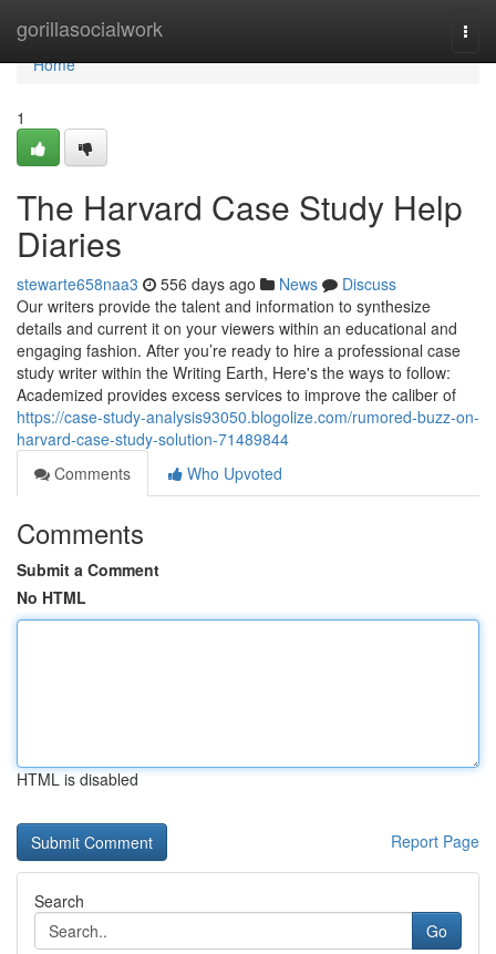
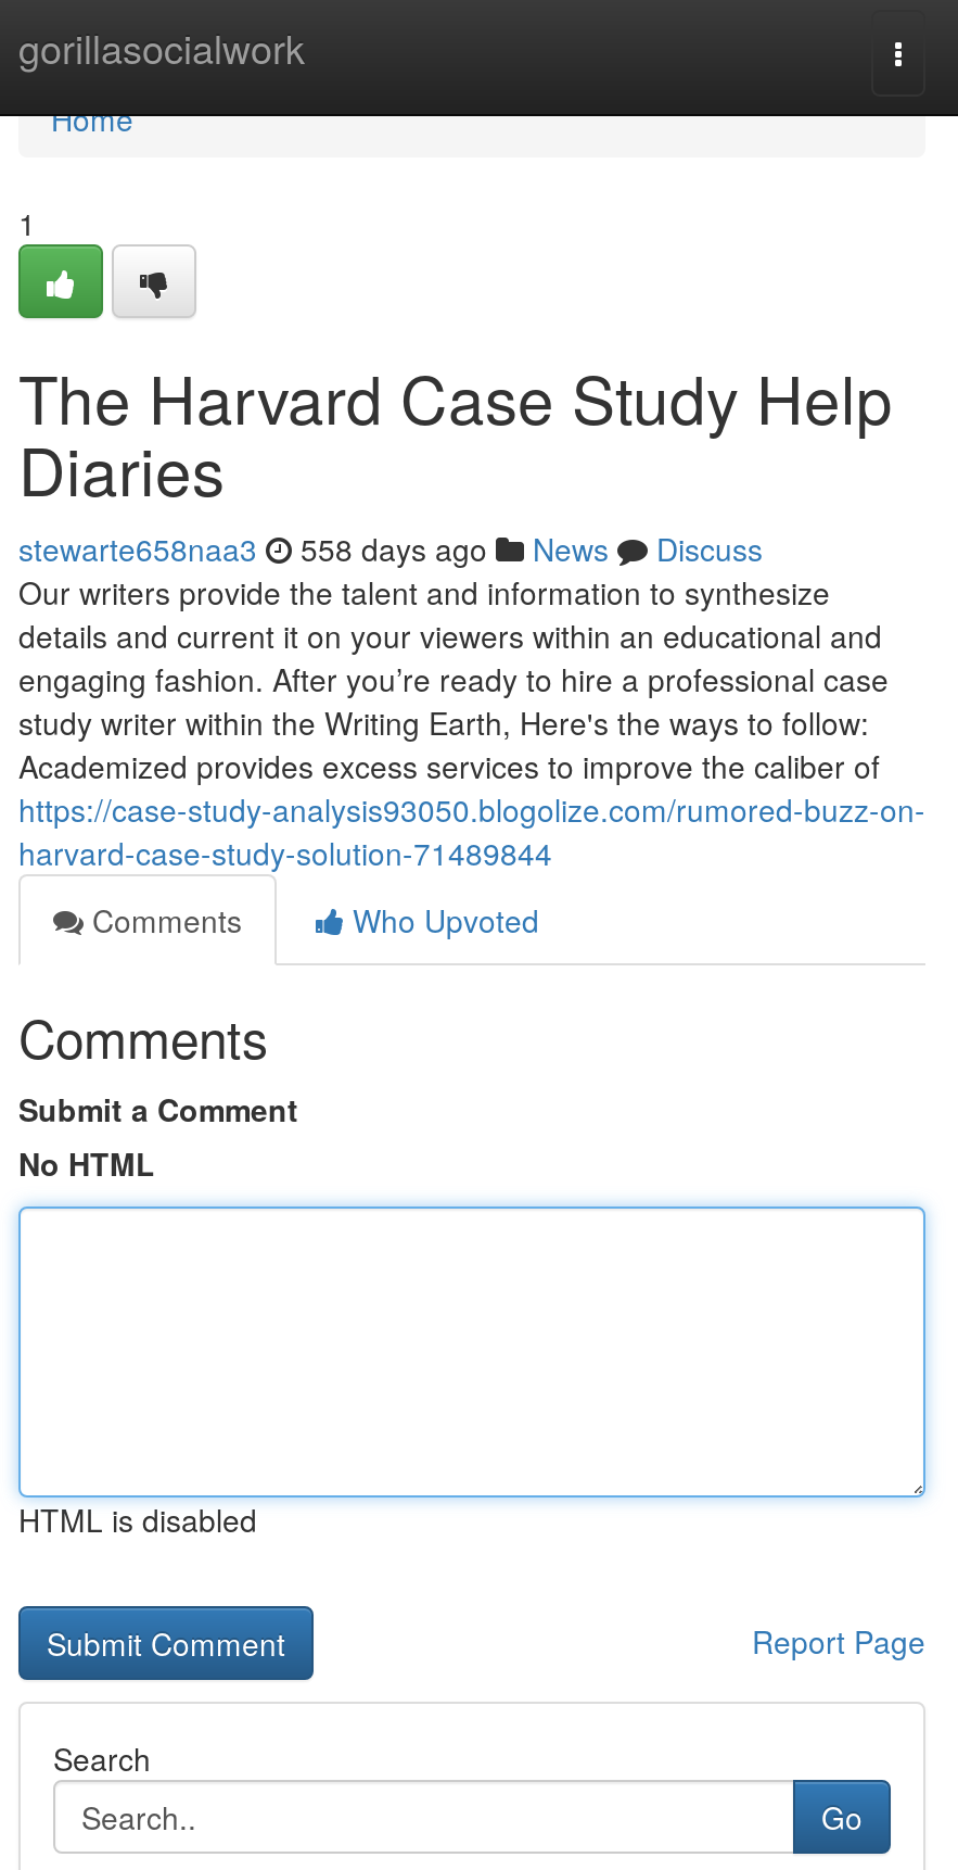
[17,273,396,295] stewarte658naa3 556 days ago News Discuss -> [18,527,763,570] stewarte658naa3 558 days ago News Discuss

